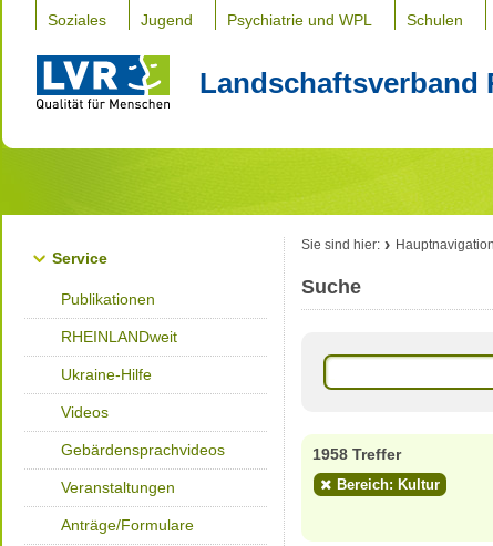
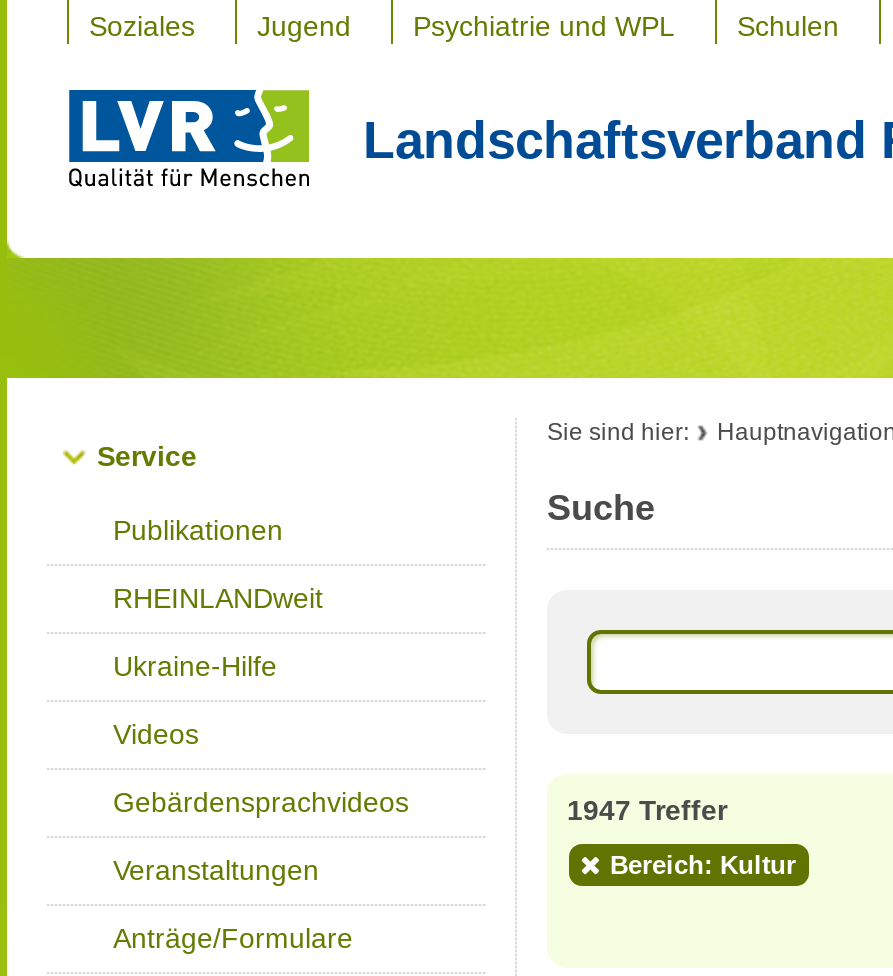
[312,445,401,463] 1958 Treffer -> [567,794,727,826] 1947 Treffer

